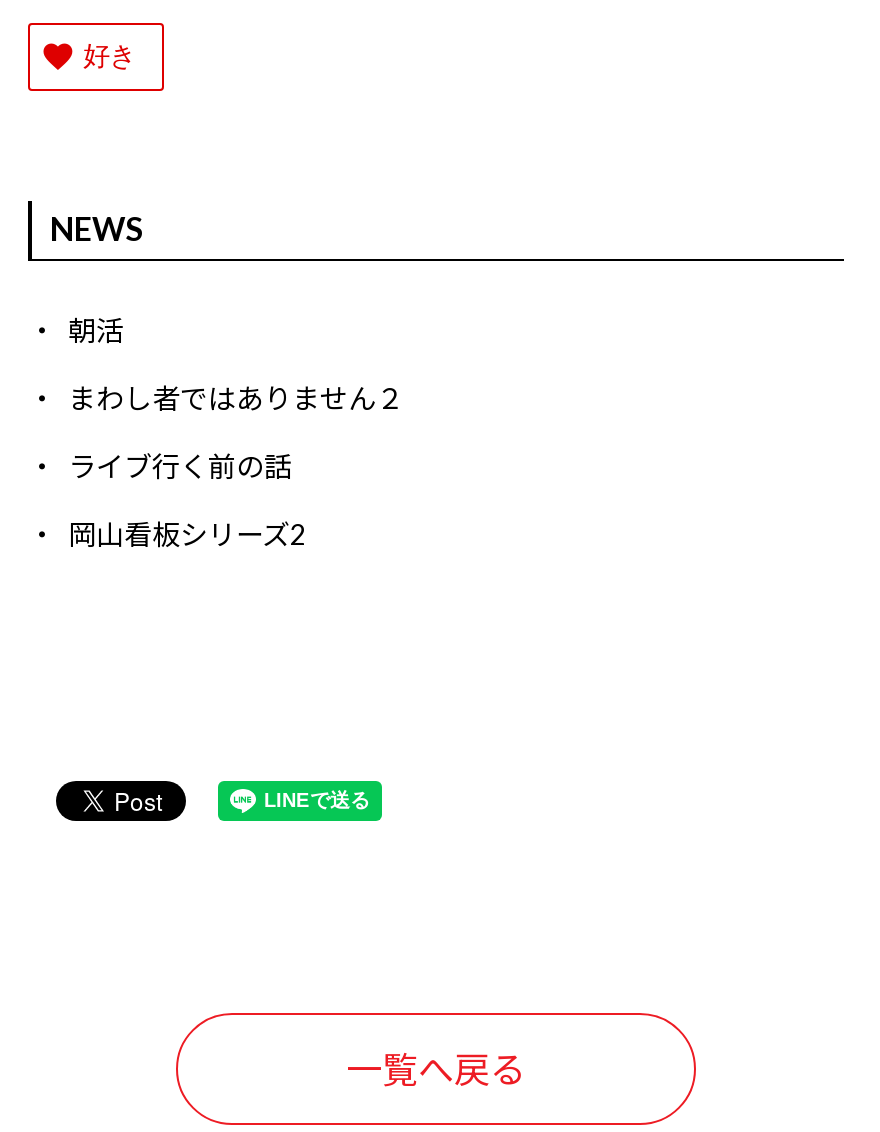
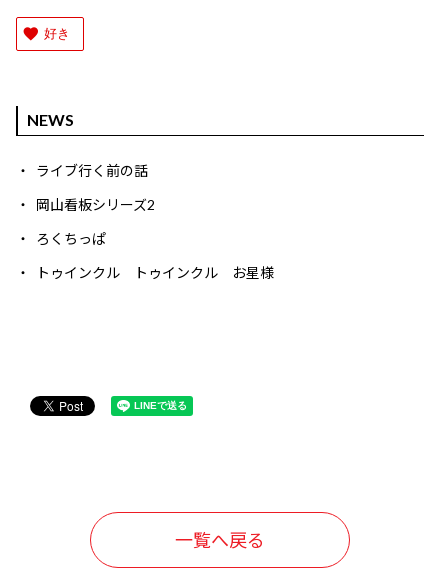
[68,312,404,414] 朝活 | まわし者ではありません２ -> none
moved [68,448,306,550] -> [36,161,155,212]: ライブ行く前の話 | 岡山看板シリーズ2
none -> [36,229,274,280] ろくちっぱ | トゥインクル トゥインクル お星様

